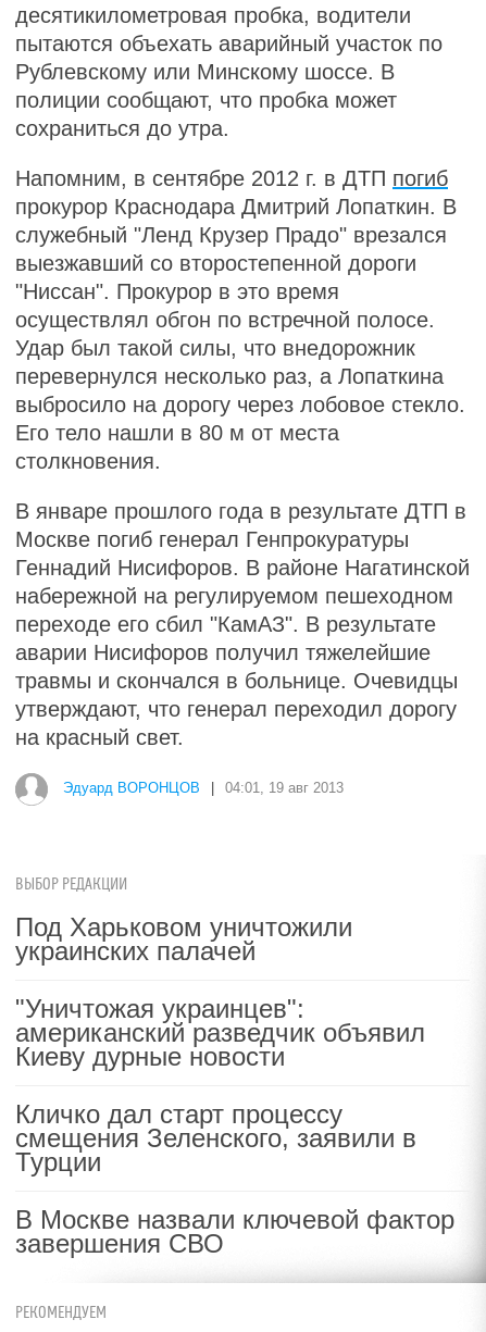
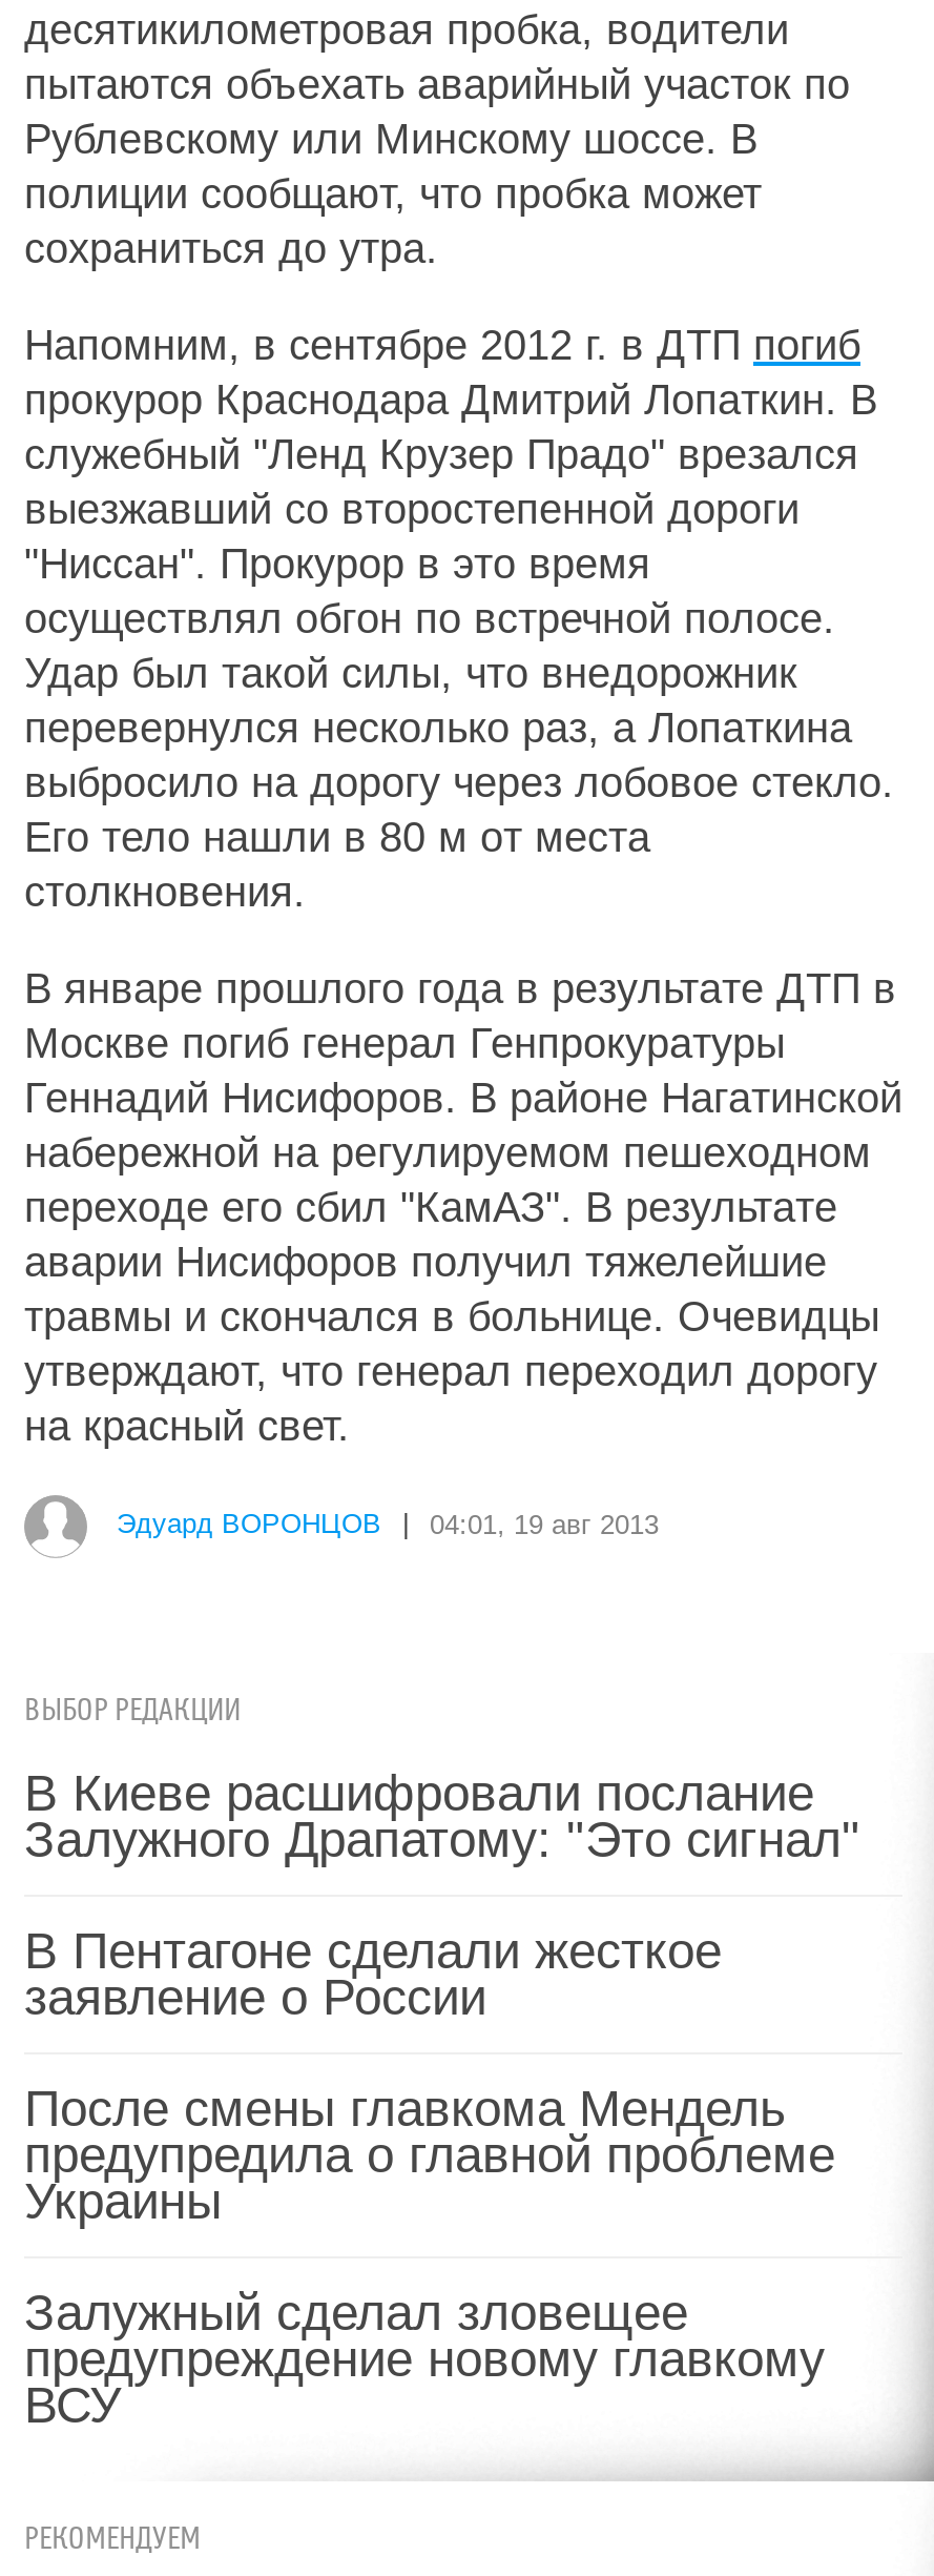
[15,912,352,966] Под Харьковом уничтожили | украинских палачей -> [24,1764,860,1867] В Киеве расшифровали послание | Залужного Драпатому: "Это сигнал"
[15,994,425,1071] "Уничтожая украинцев": | американский разведчик объявил | Киеву дурные новости -> [24,1922,722,2025] В Пентагоне сделали жесткое | заявление о России
[15,1099,416,1177] Кличко дал старт процессу | смещения Зеленского, заявили в | Турции -> [24,2080,835,2229] После смены главкома Мендель | предупредила о главной проблеме | Украины
[15,1205,454,1258] В Москве назвали ключевой фактор | завершения СВО -> [24,2284,825,2433] Залужный сделал зловещее | предупреждение новому главкому | ВСУ

